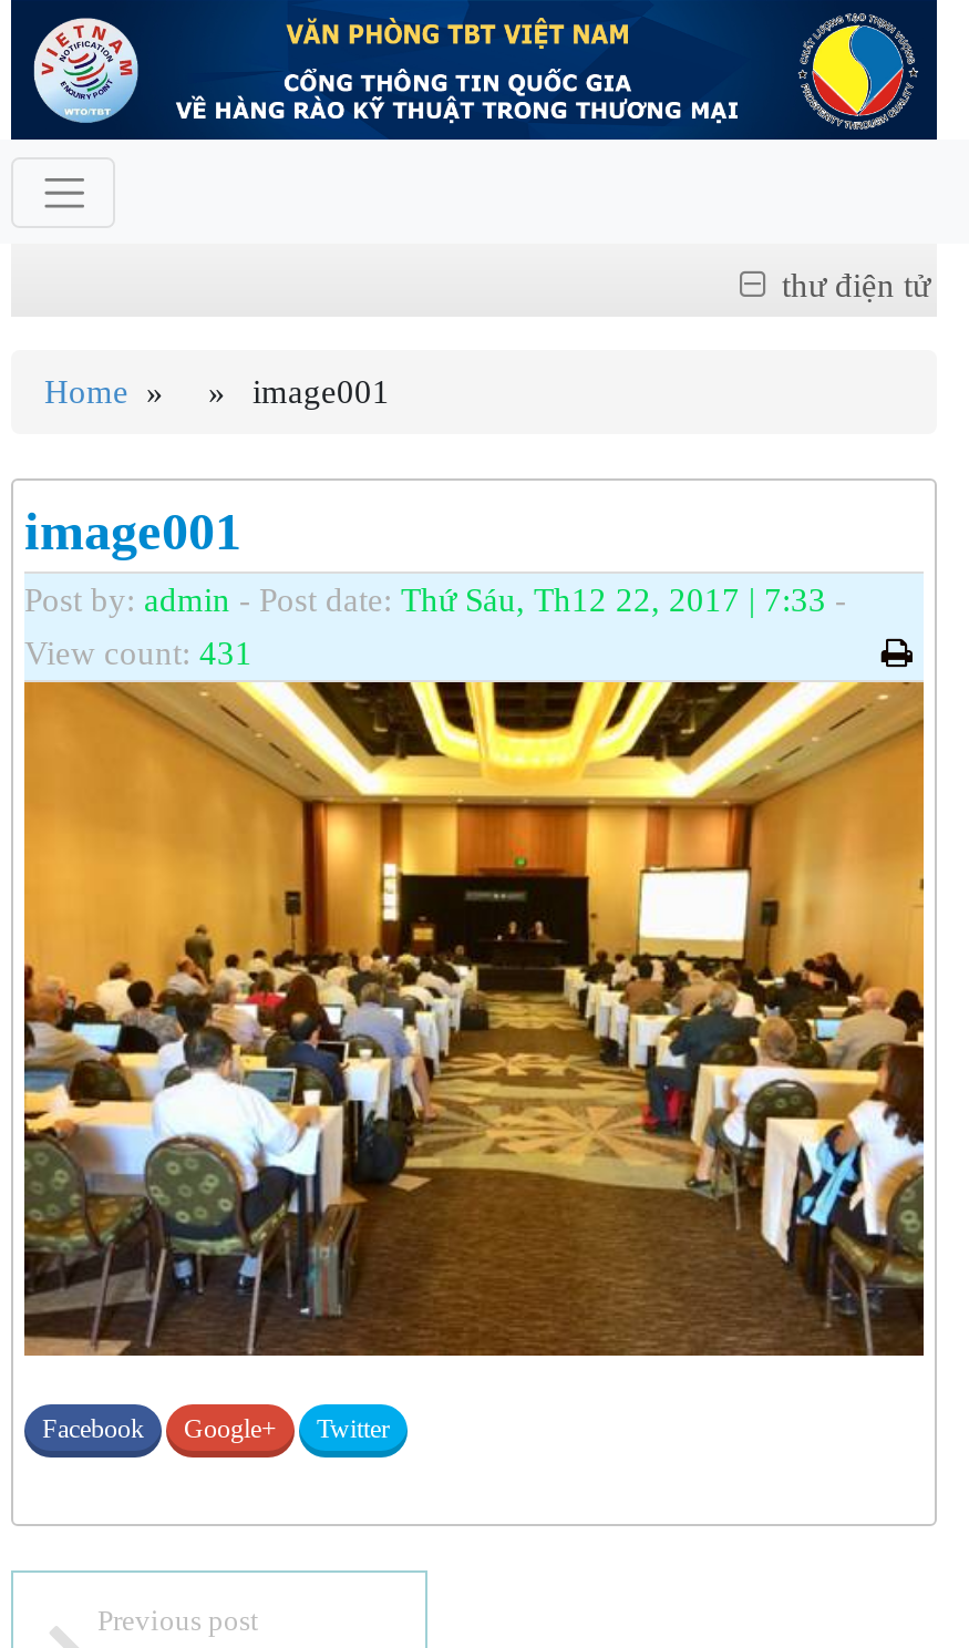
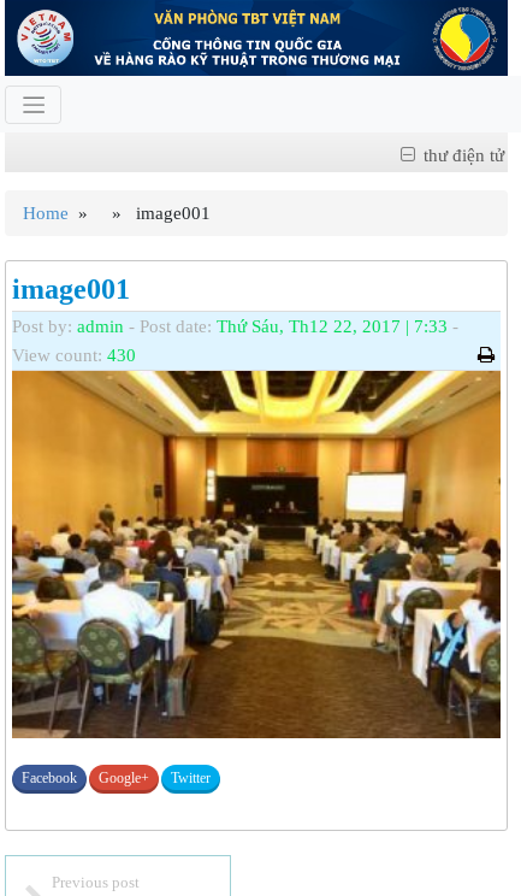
[24,636,252,671] View count: 431 -> [12,346,136,365] View count: 430

